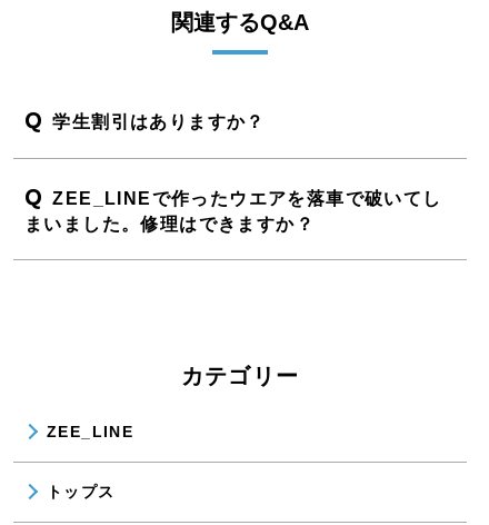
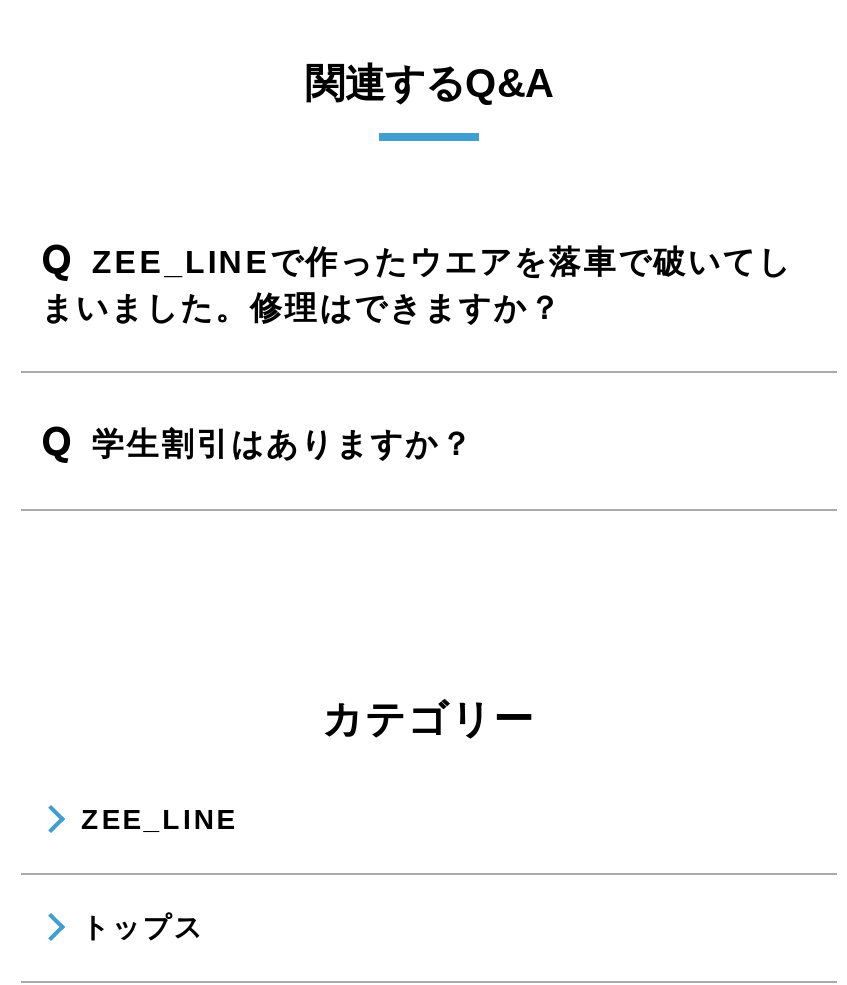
moved [24,107,265,132] -> [41,417,475,463]: Q 学生割引はありますか？
moved [24,184,442,234] -> [41,235,792,325]: Q ZEE_LINEで作ったウエアを落車で破いてし | まいました。修理はできますか？

